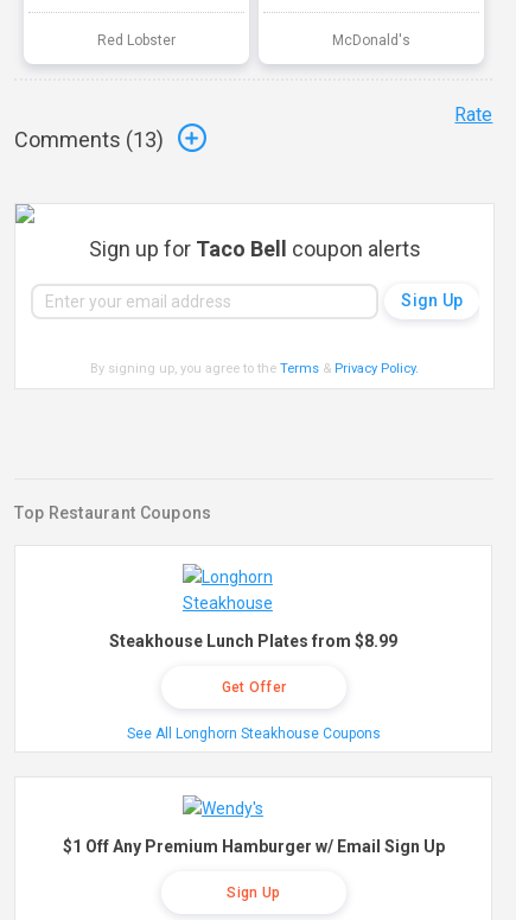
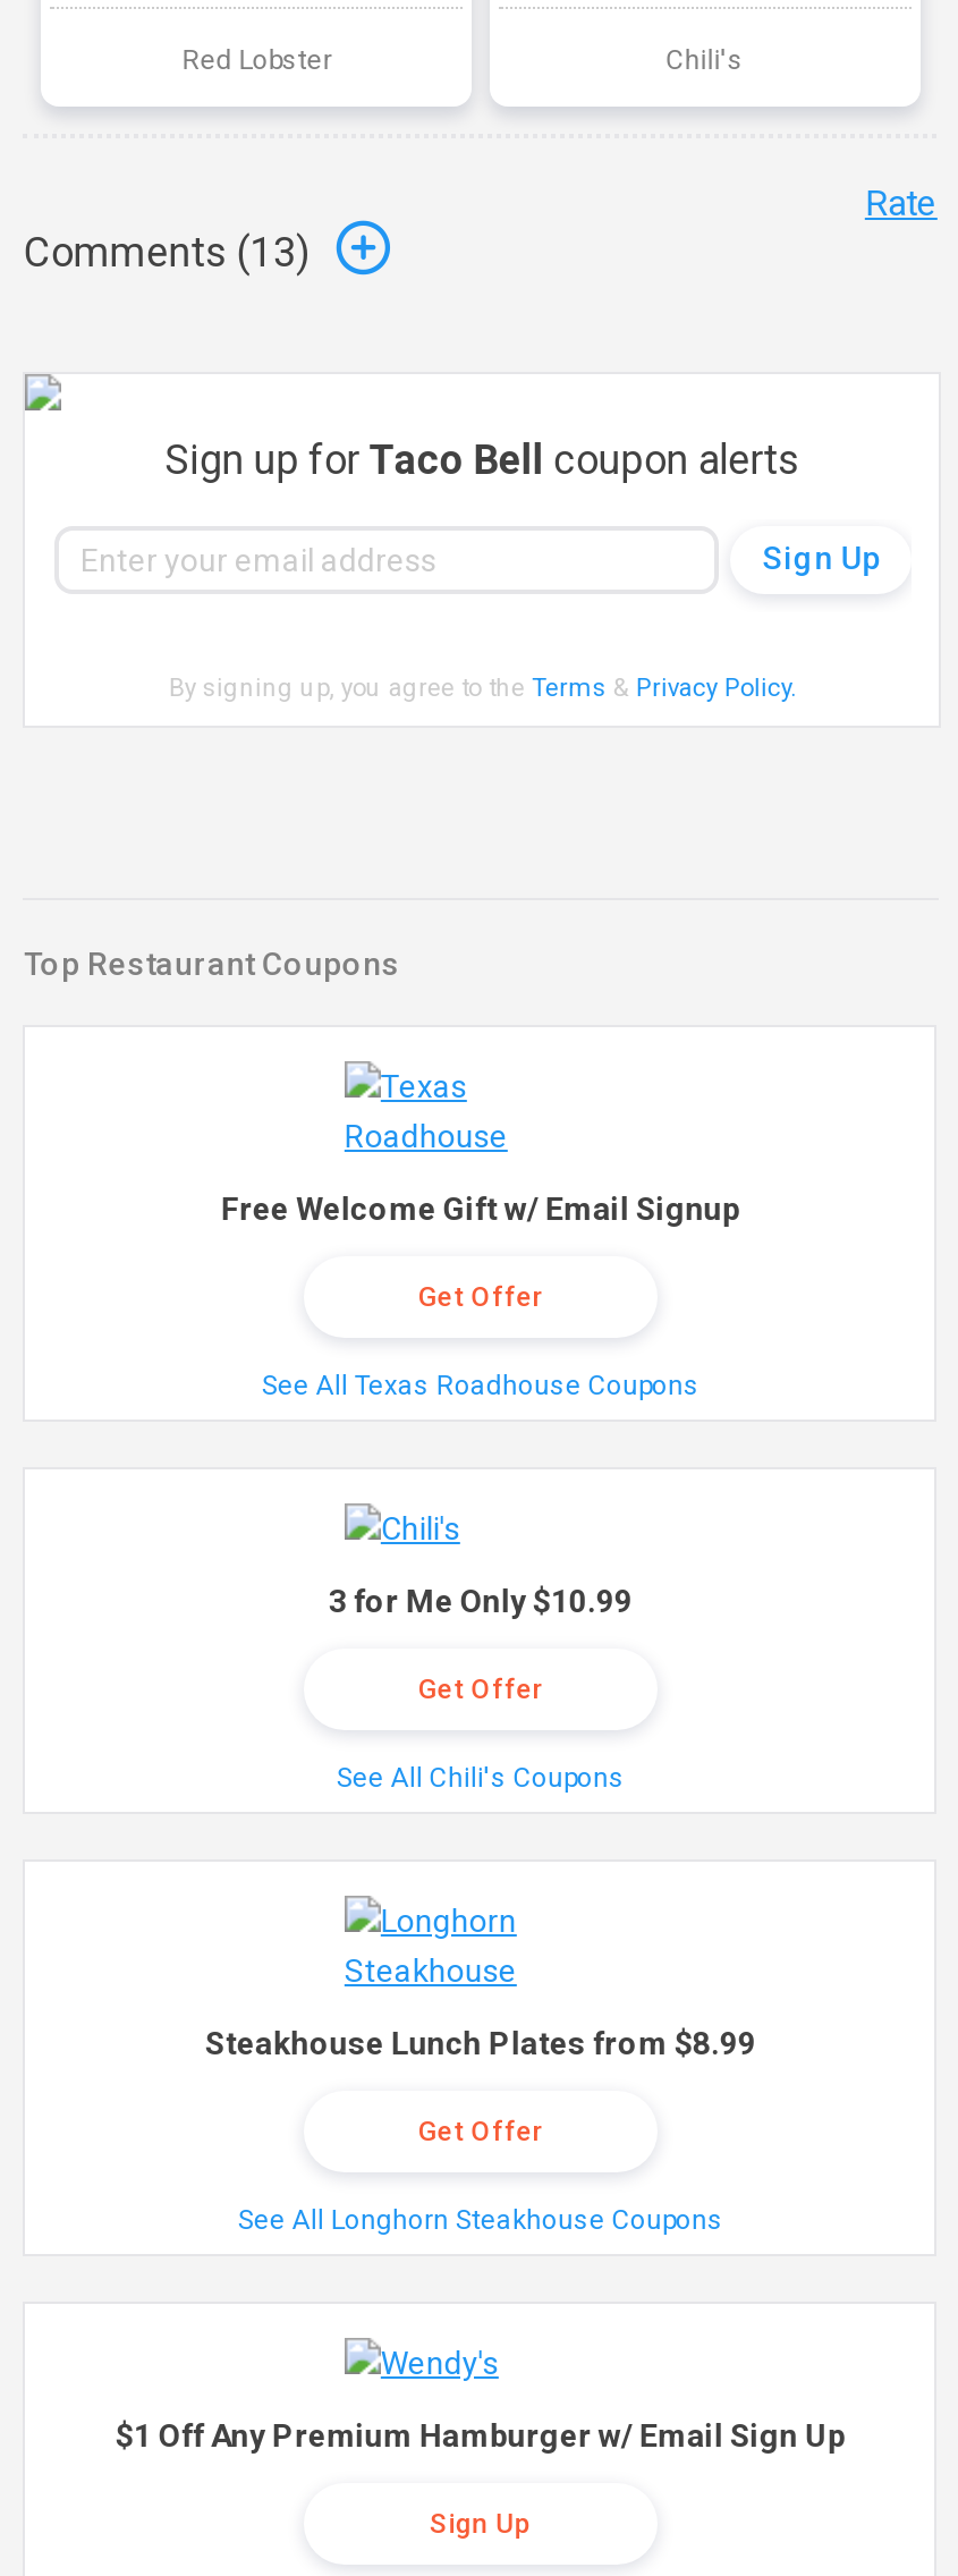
[332,31,410,48] McDonald's -> [666,43,743,75] Chili's
none -> [221,1191,740,1402] Free Welcome Gift w/ Email Signup | Get Offer | See All Texas Roadhouse Coupons
none -> [329,1583,632,1794] 3 for Me Only $10.99 | Get Offer | See All Chili's Coupons

